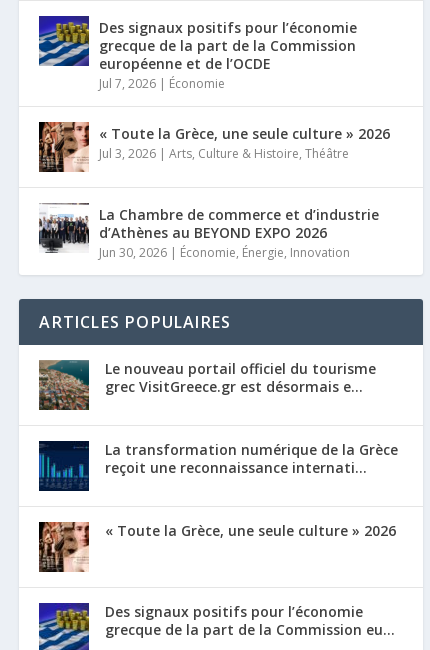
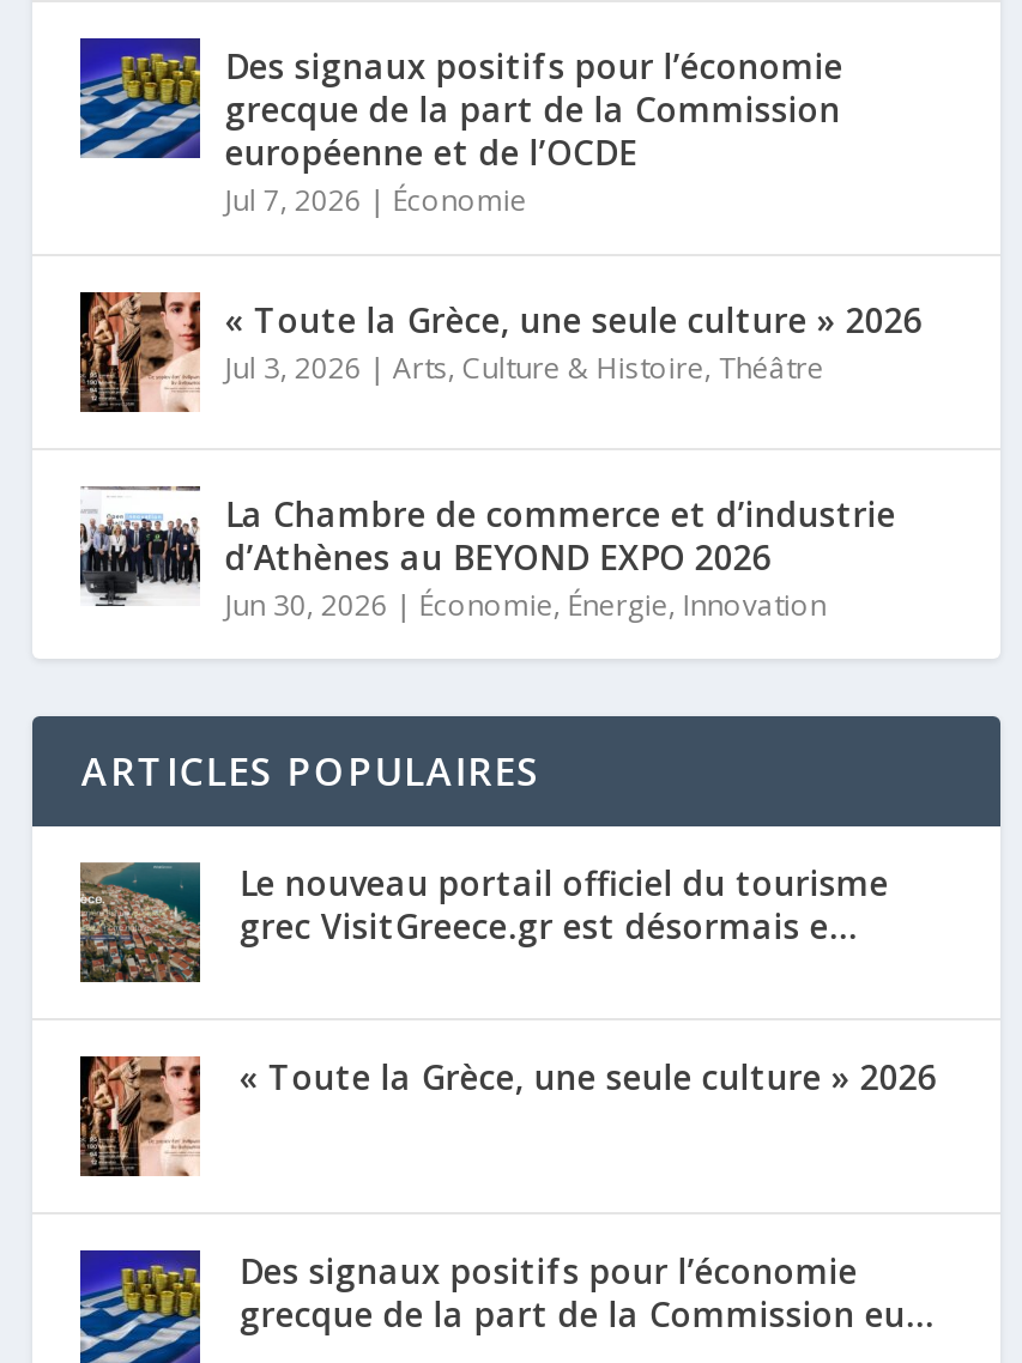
[38,440,398,492] [image] | La transformation numérique de la Grèce | reçoit une reconnaissance internati... -> none

